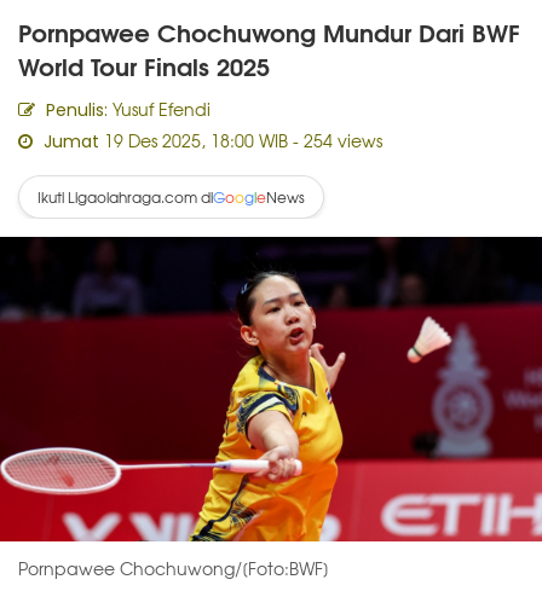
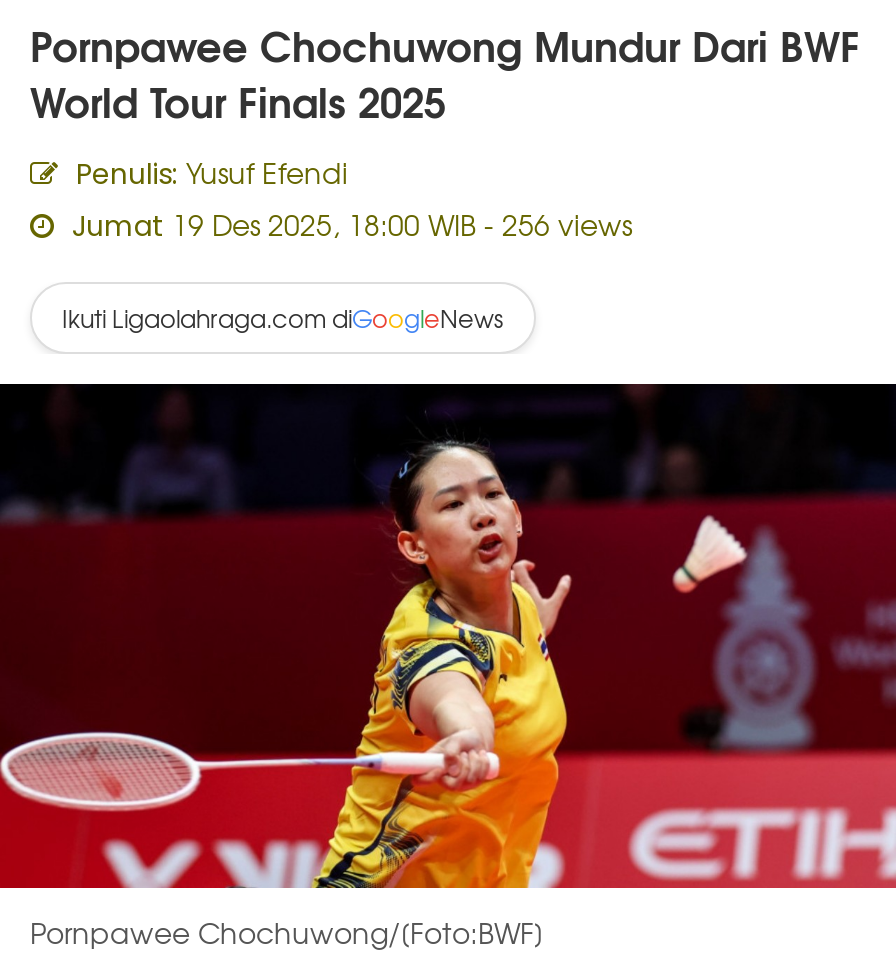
[39,128,382,152] Jumat 19 Des 2025, 18:00 WIB - 254 views -> [64,204,632,244] Jumat 19 Des 2025, 18:00 WIB - 256 views

